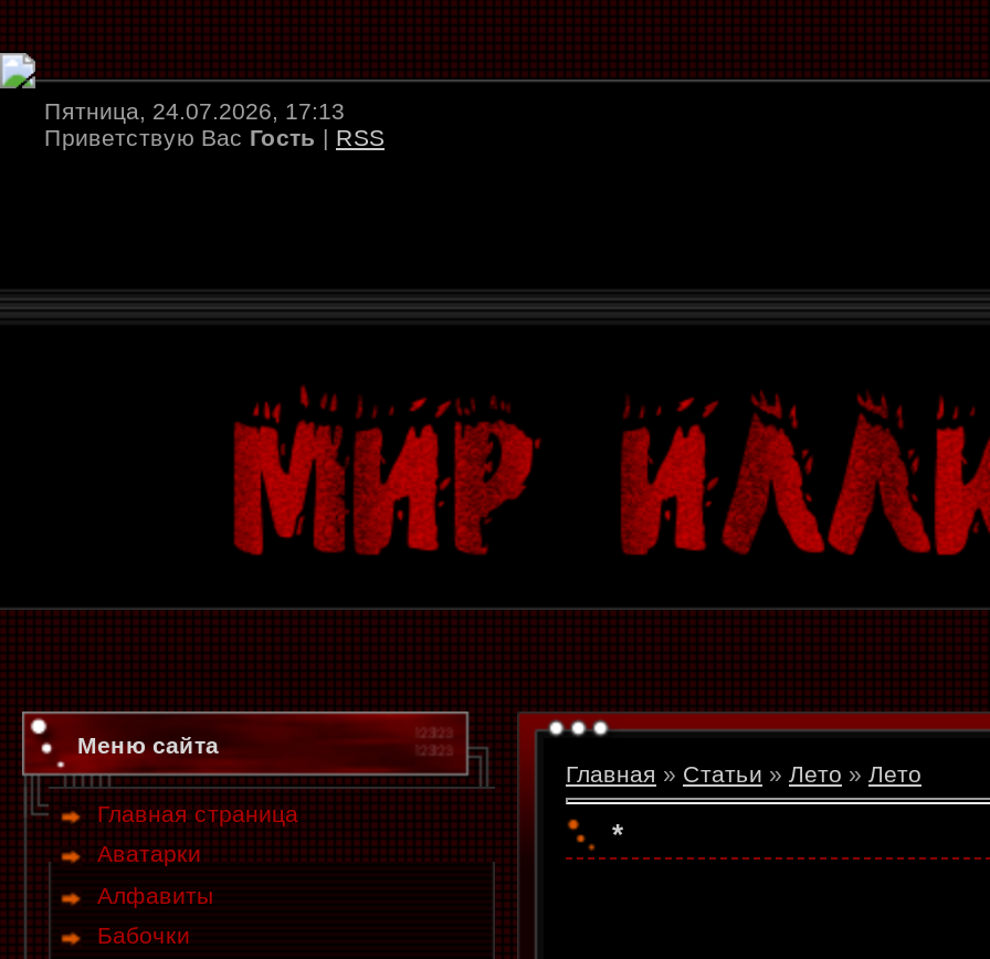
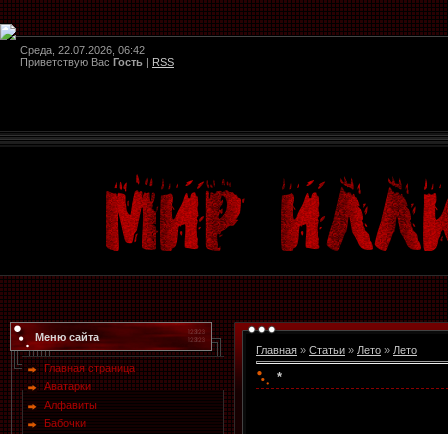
[44,97,345,124] Пятница, 24.07.2026, 17:13 -> [20,44,145,56] Среда, 22.07.2026, 06:42

